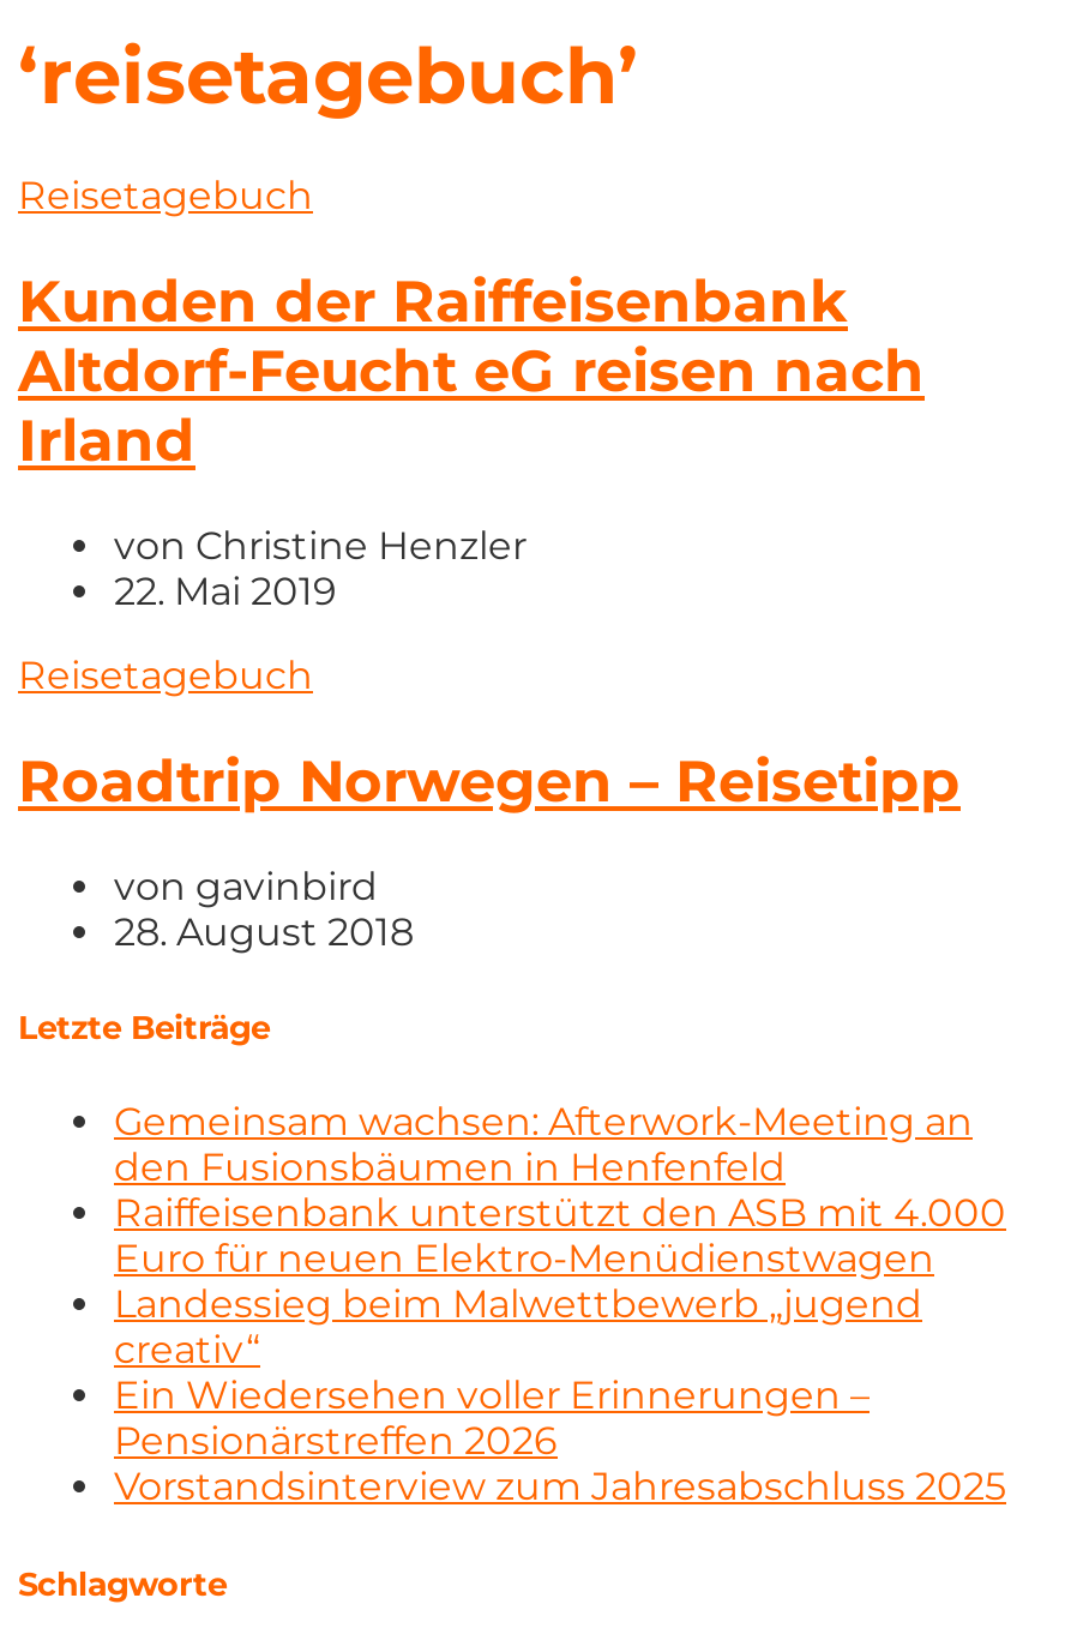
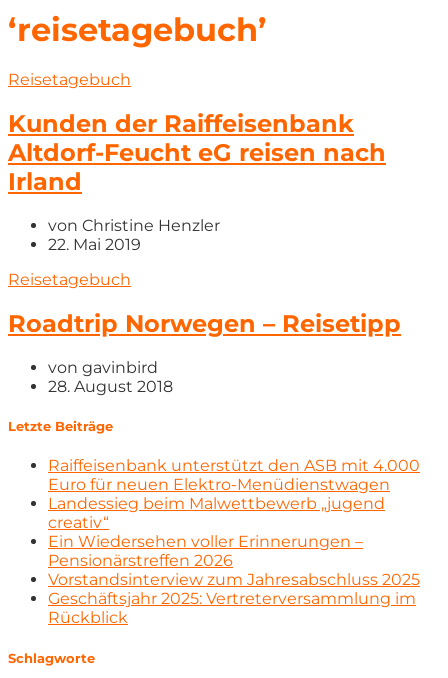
[114,1100,973,1191] Gemeinsam wachsen: Afterwork-Meeting an | den Fusionsbäumen in Henfenfeld -> none
moved [114,1191,1006,1510] -> [48,456,420,589]: Raiffeisenbank unterstützt den ASB mit 4.000 | Euro für neuen Elektro-Menüdienstwagen | Landessieg beim Malwettbewerb „jugend | creativ“ | Ein Wiedersehen voller Erinnerungen – | Pensionärstreffen 2026 | Vorstandsinterview zum Jahresabschluss 2025
none -> [48,589,416,627] Geschäftsjahr 2025: Vertreterversammlung im | Rückblick

